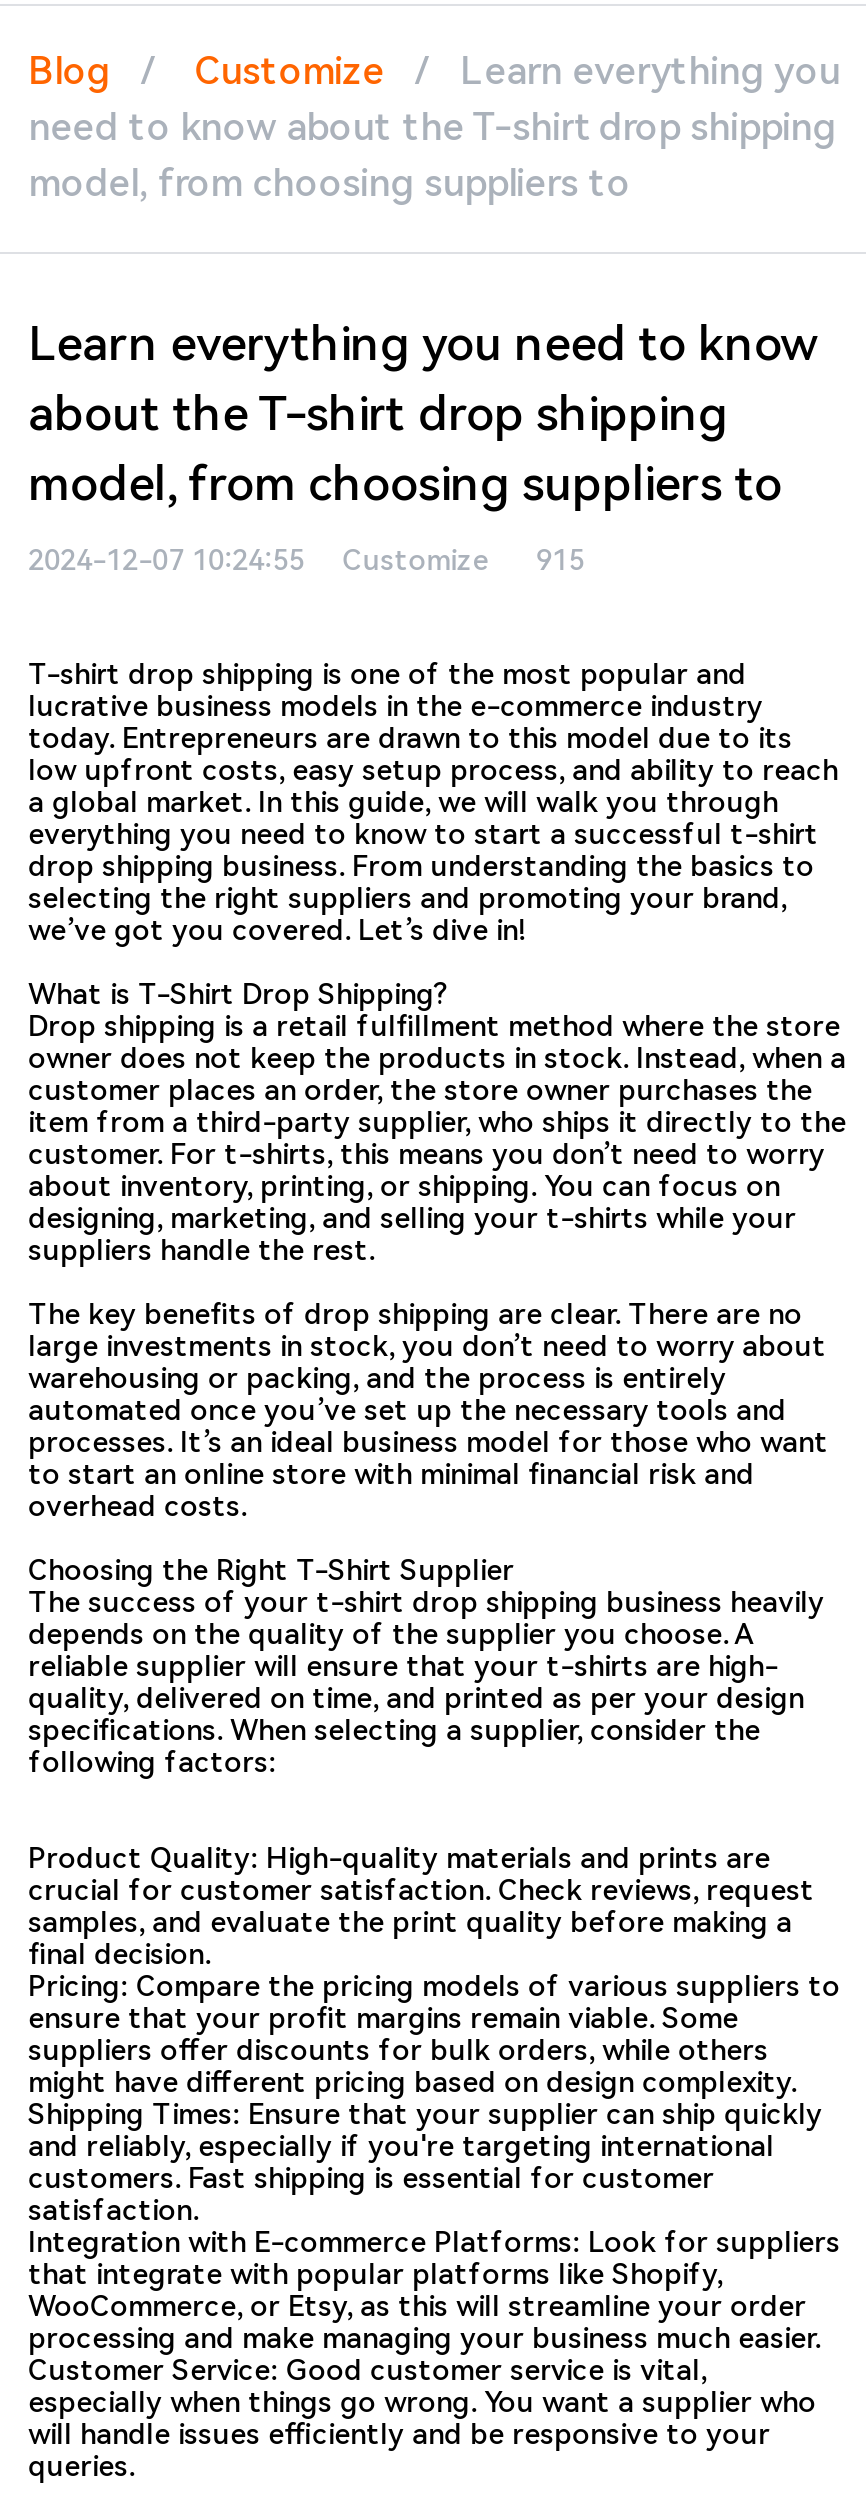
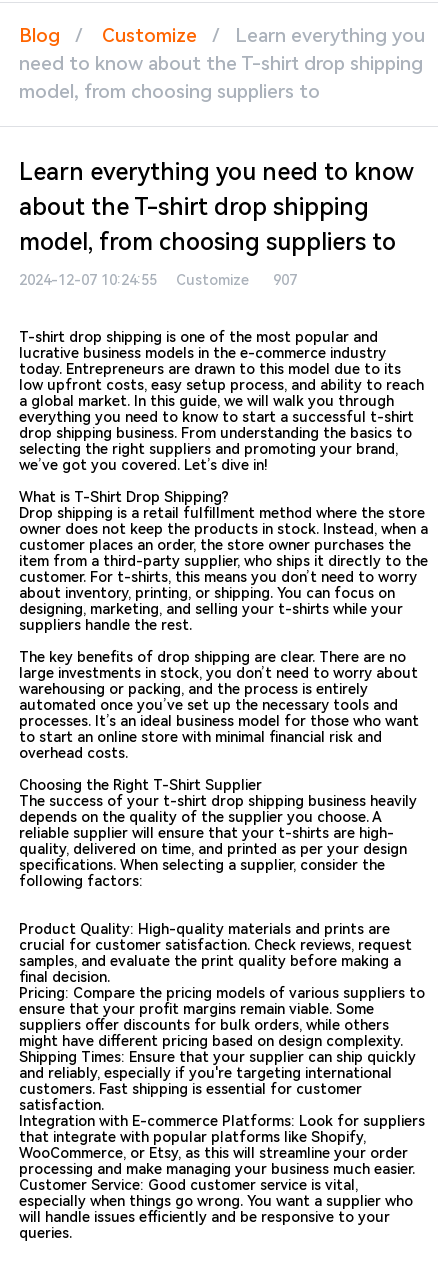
[28,544,584,576] 2024-12-07 10:24:55 Customize 915 -> [19,272,297,288] 2024-12-07 10:24:55 Customize 907

